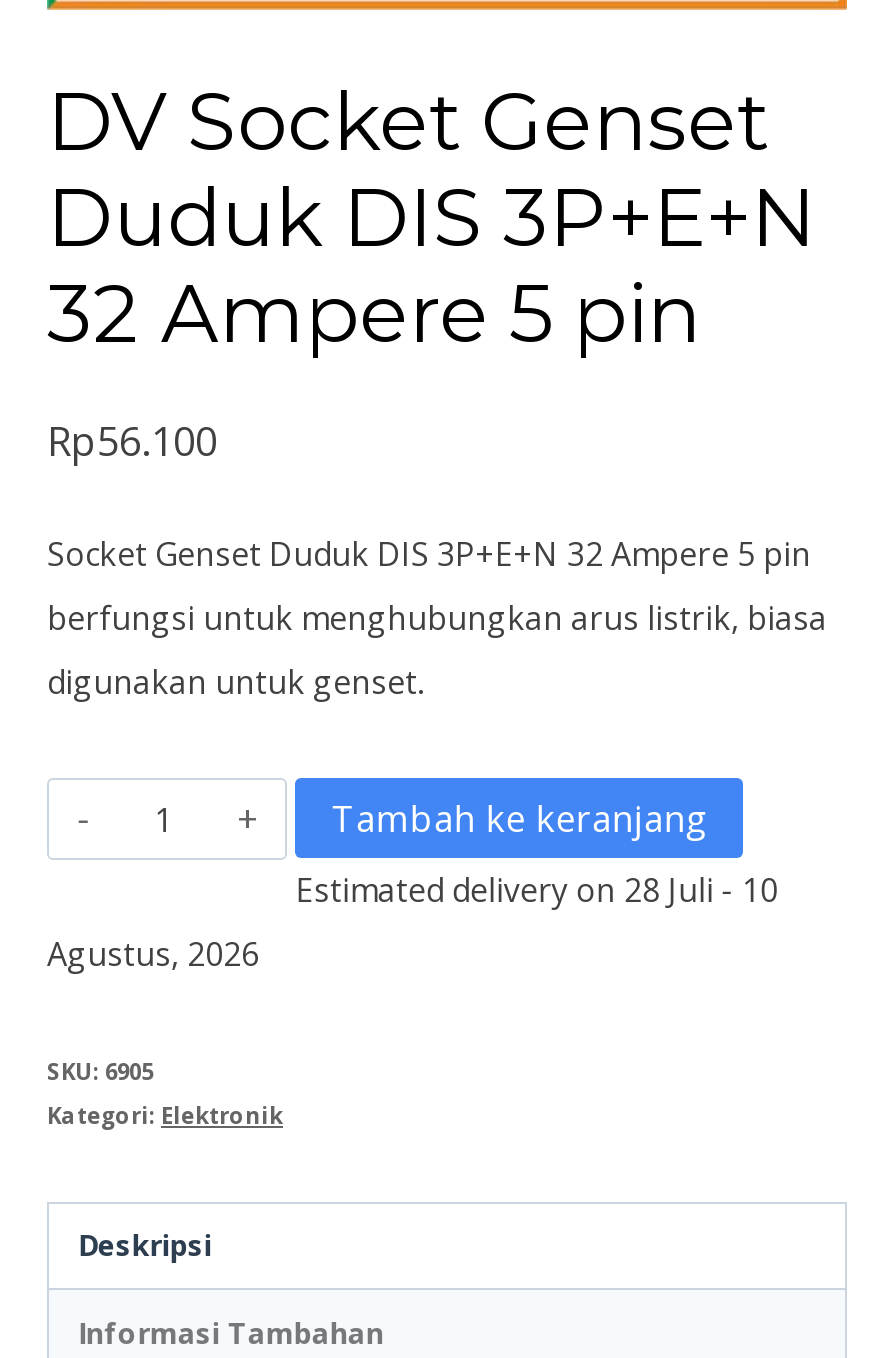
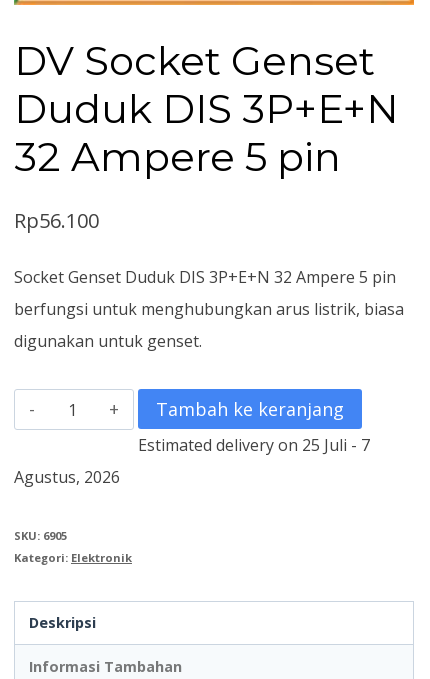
[296,868,778,912] Estimated delivery on 28 Juli - 10 -> [138,434,370,456] Estimated delivery on 25 Juli - 7

